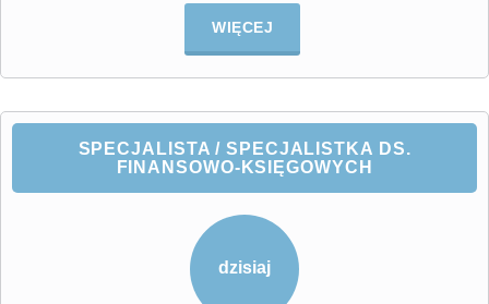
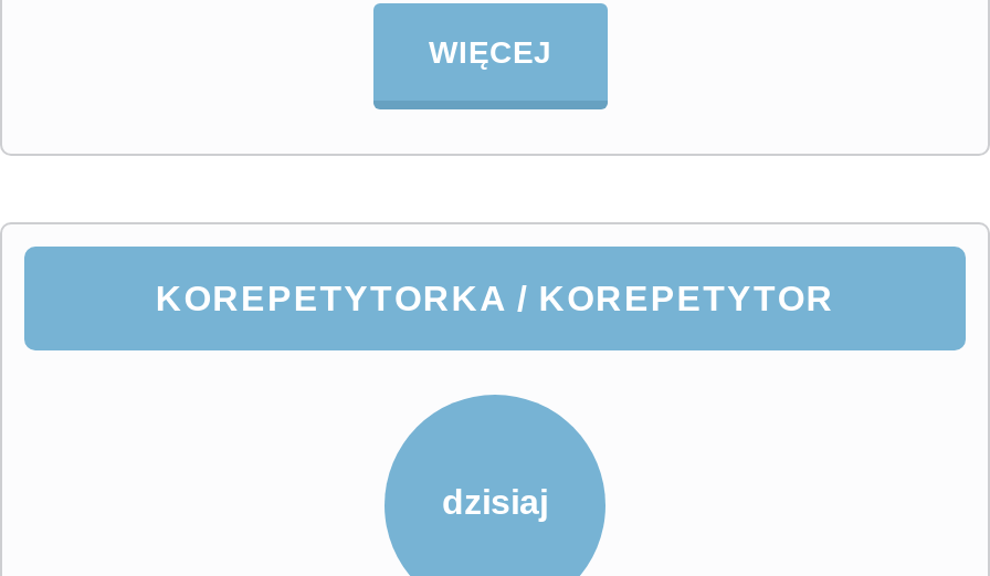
[78,139,411,177] SPECJALISTA / SPECJALISTKA DS. | FINANSOWO-KSIĘGOWYCH -> [155,280,835,317] KOREPETYTORKA / KOREPETYTOR

